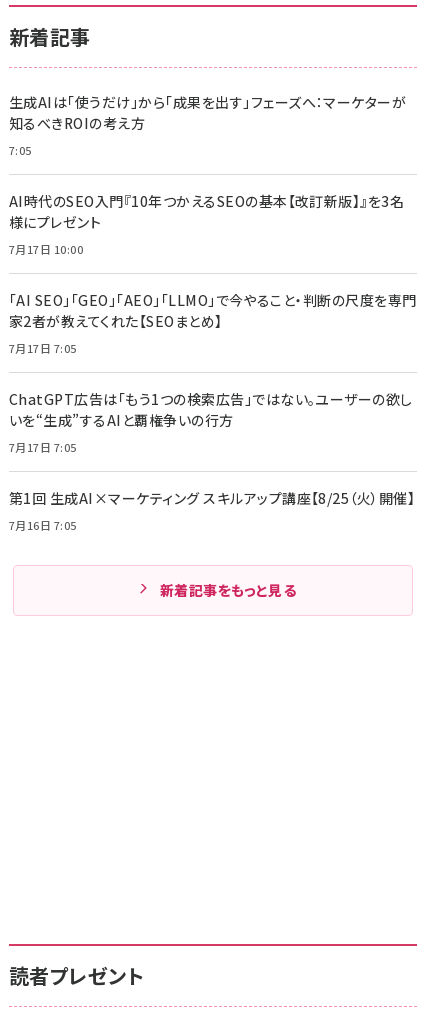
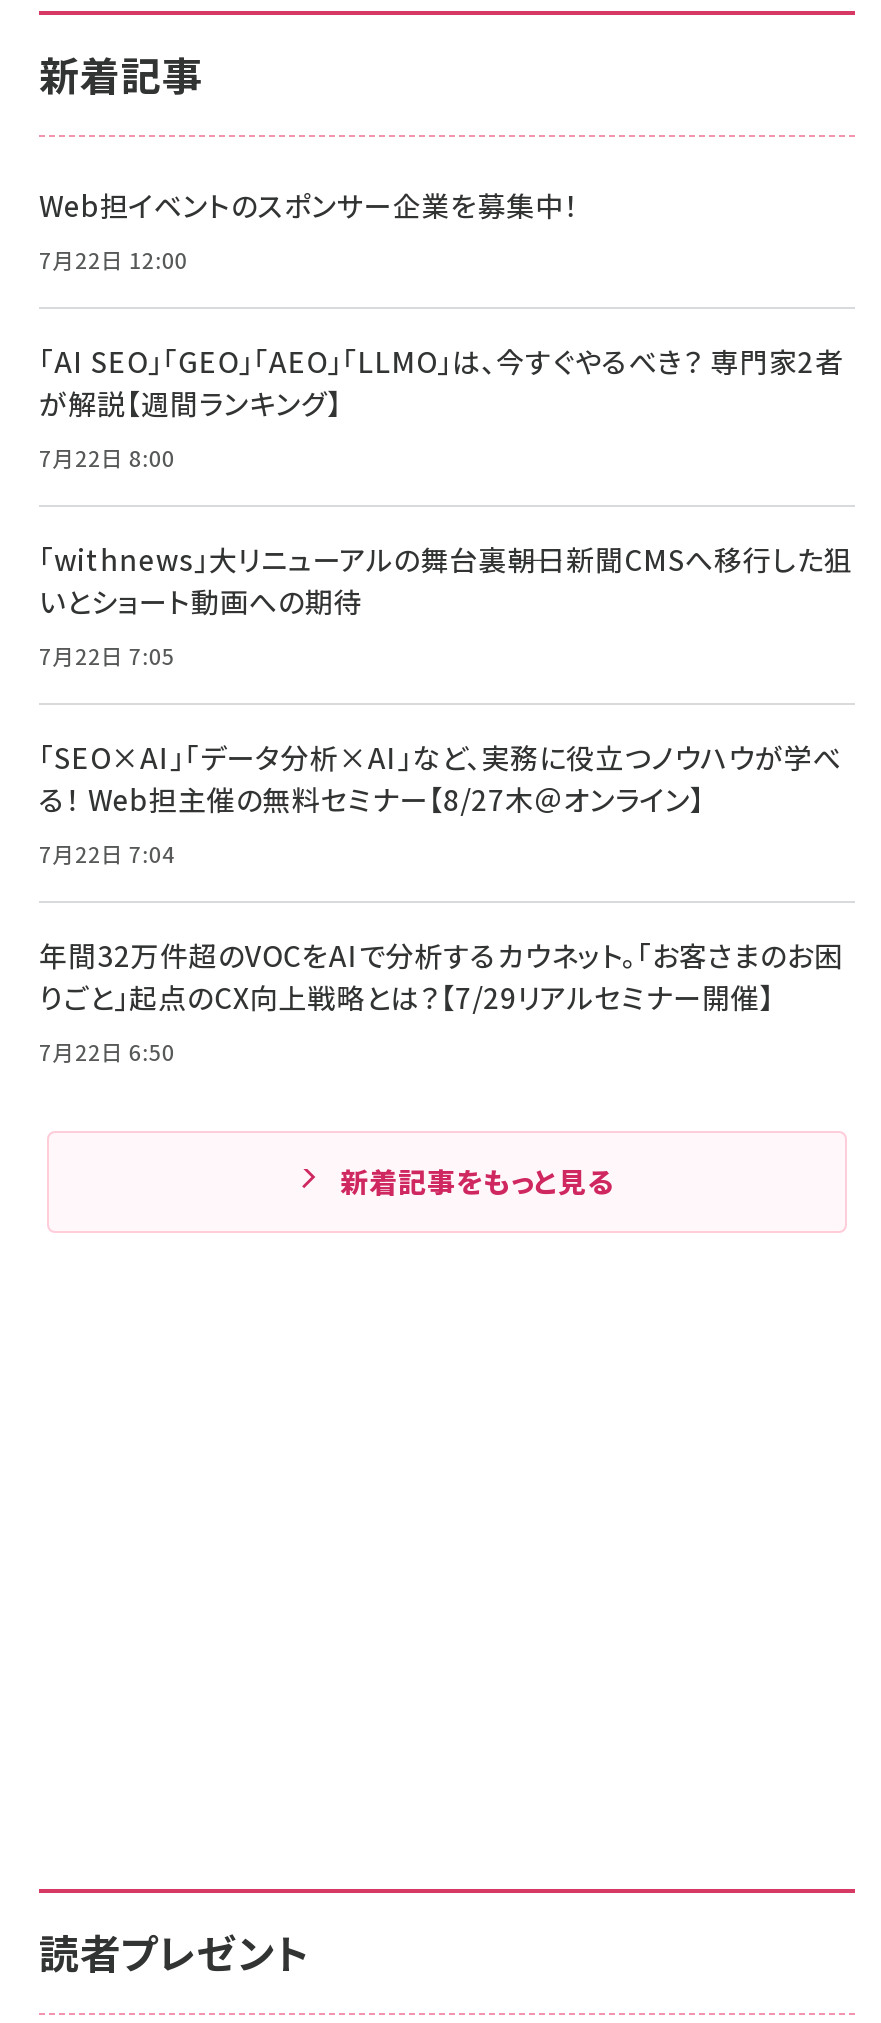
[9,92,406,158] 生成AIは「使うだけ」から「成果を出す」フェーズへ：マーケターが | 知るべきROIの考え方 | 7:05 -> [39,185,579,275] Web担イベントのスポンサー企業を募集中！ | 7月22日 12:00
[9,191,404,257] AI時代のSEO入門『10年つかえるSEOの基本【改訂新版】』を3名 | 様にプレゼント | 7月17日 10:00 -> [39,341,843,473] 「AI SEO」「GEO」「AEO」「LLMO」は、今すぐやるべき？ 専門家2者 | が解説【週間ランキング】 | 7月22日 8:00
[9,290,417,356] 「AI SEO」「GEO」「AEO」「LLMO」で今やること・判断の尺度を専門 | 家2者が教えてくれた【SEOまとめ】 | 7月17日 7:05 -> [39,539,853,671] 「withnews」大リニューアルの舞台裏――朝日新聞CMSへ移行した狙 | いとショート動画への期待 | 7月22日 7:05
[9,389,413,455] ChatGPT広告は「もう1つの検索広告」ではない。ユーザーの欲し | いを“生成”するAIと覇権争いの行方 | 7月17日 7:05 -> [39,737,842,869] 「SEO×AI」「データ分析×AI」など、実務に役立つノウハウが学べ | る！ Web担主催の無料セミナー【8/27木＠オンライン】 | 7月22日 7:04
[9,488,415,533] 第1回 生成AI×マーケティング スキルアップ講座【8/25（火）開催】 | 7月16日 7:05 -> [39,935,843,1067] 年間32万件超のVOCをAIで分析するカウネット。「お客さまのお困 | りごと」起点のCX向上戦略とは？【7/29リアルセミナー開催】 | 7月22日 6:50

